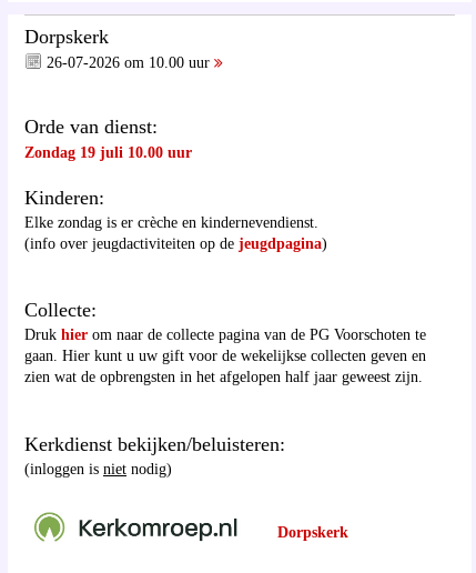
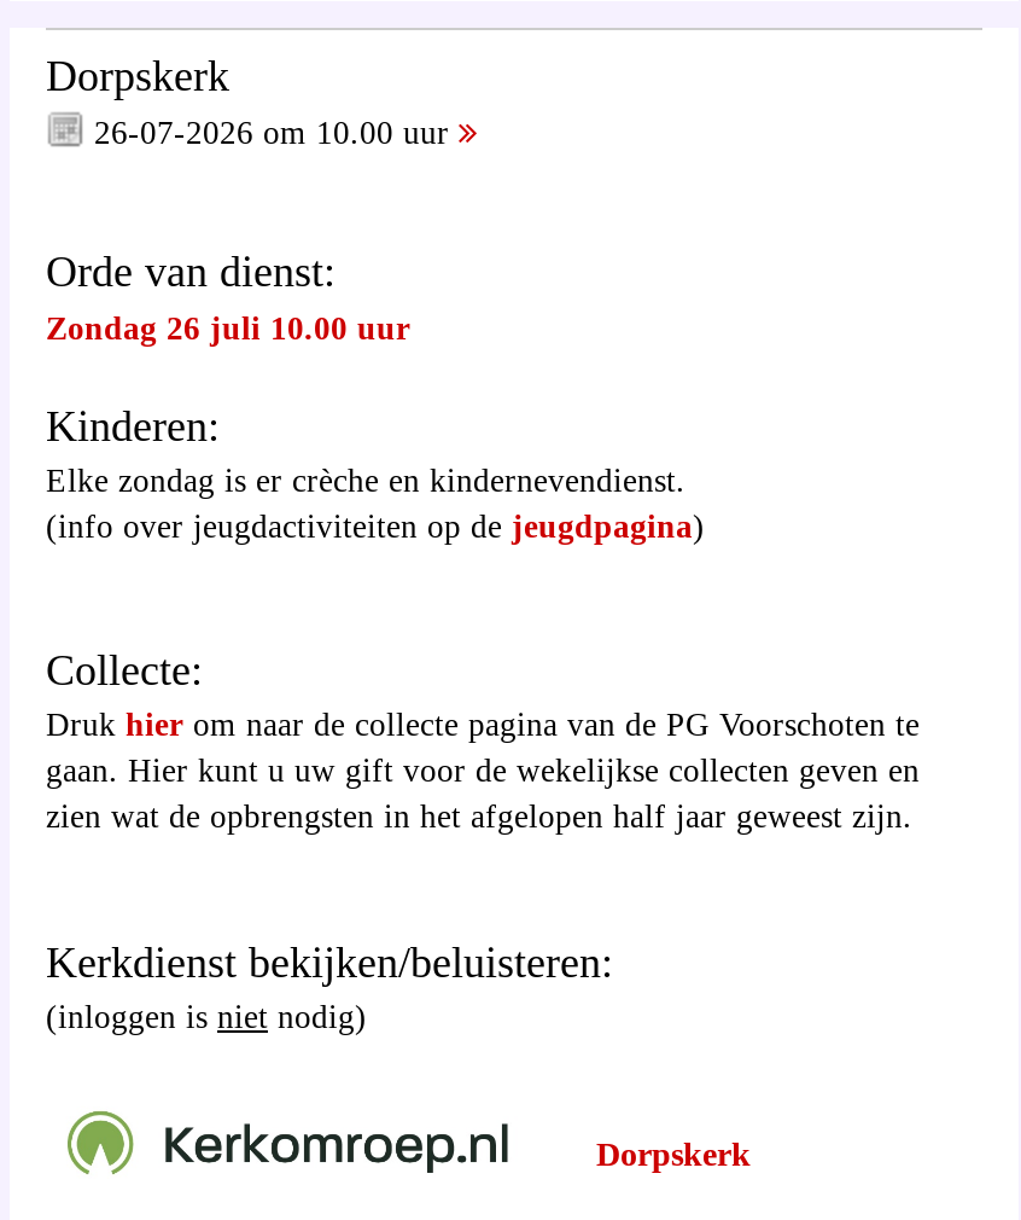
[24,144,192,161] Zondag 19 juli 10.00 uur -> [46,310,410,346] Zondag 26 juli 10.00 uur

